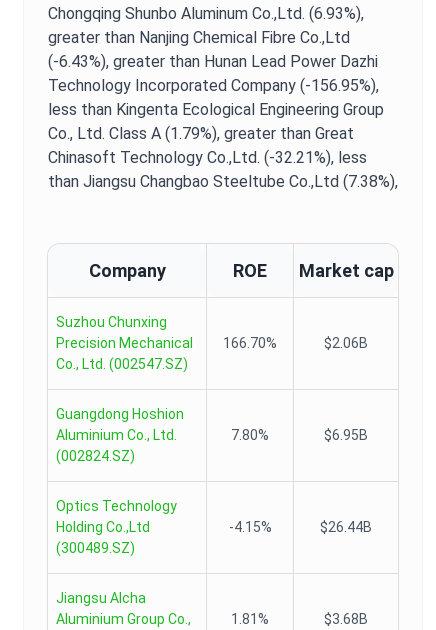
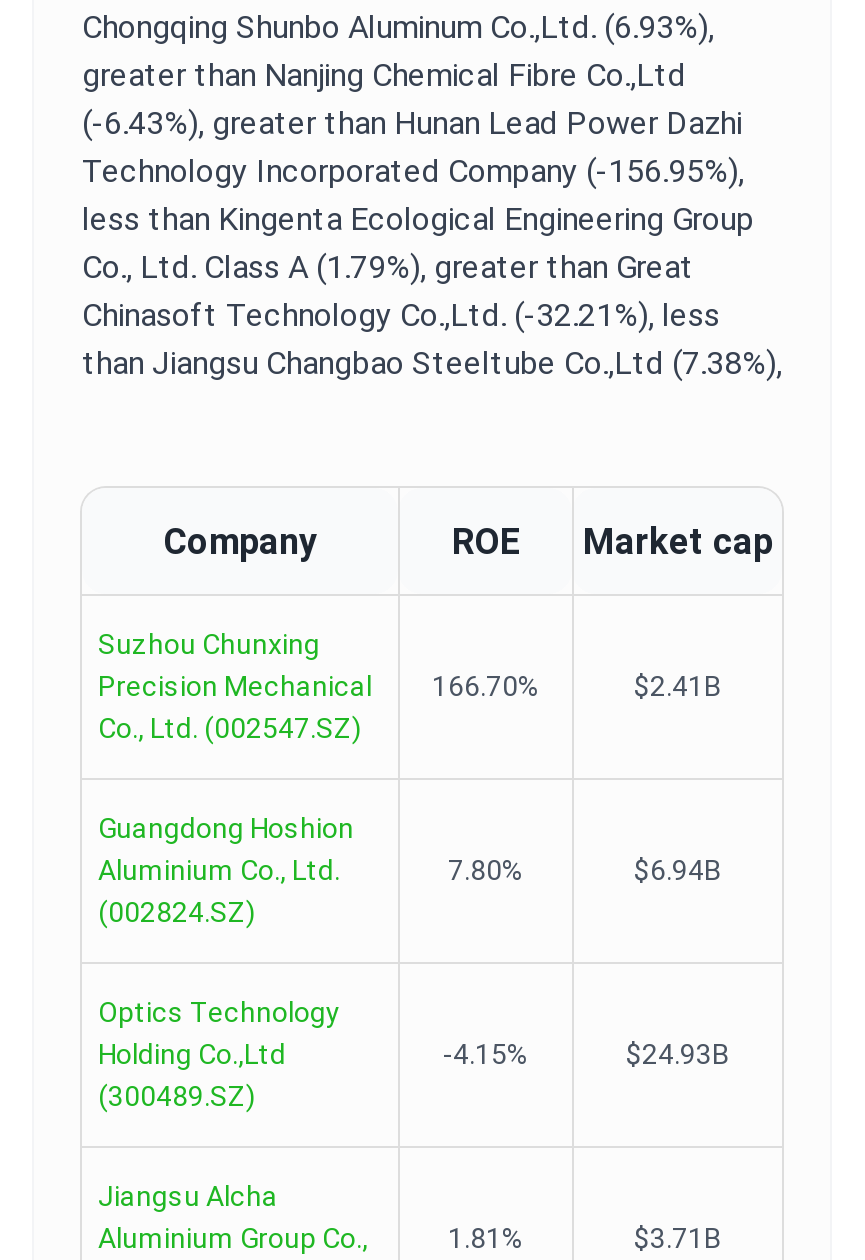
[324,335,368,351] $2.06B -> [634,670,722,702] $2.41B
[324,427,368,443] $6.95B -> [634,854,722,886] $6.94B
[320,519,372,535] $26.44B -> [626,1038,730,1070] $24.93B
[324,611,368,627] $3.68B -> [634,1222,722,1254] $3.71B

